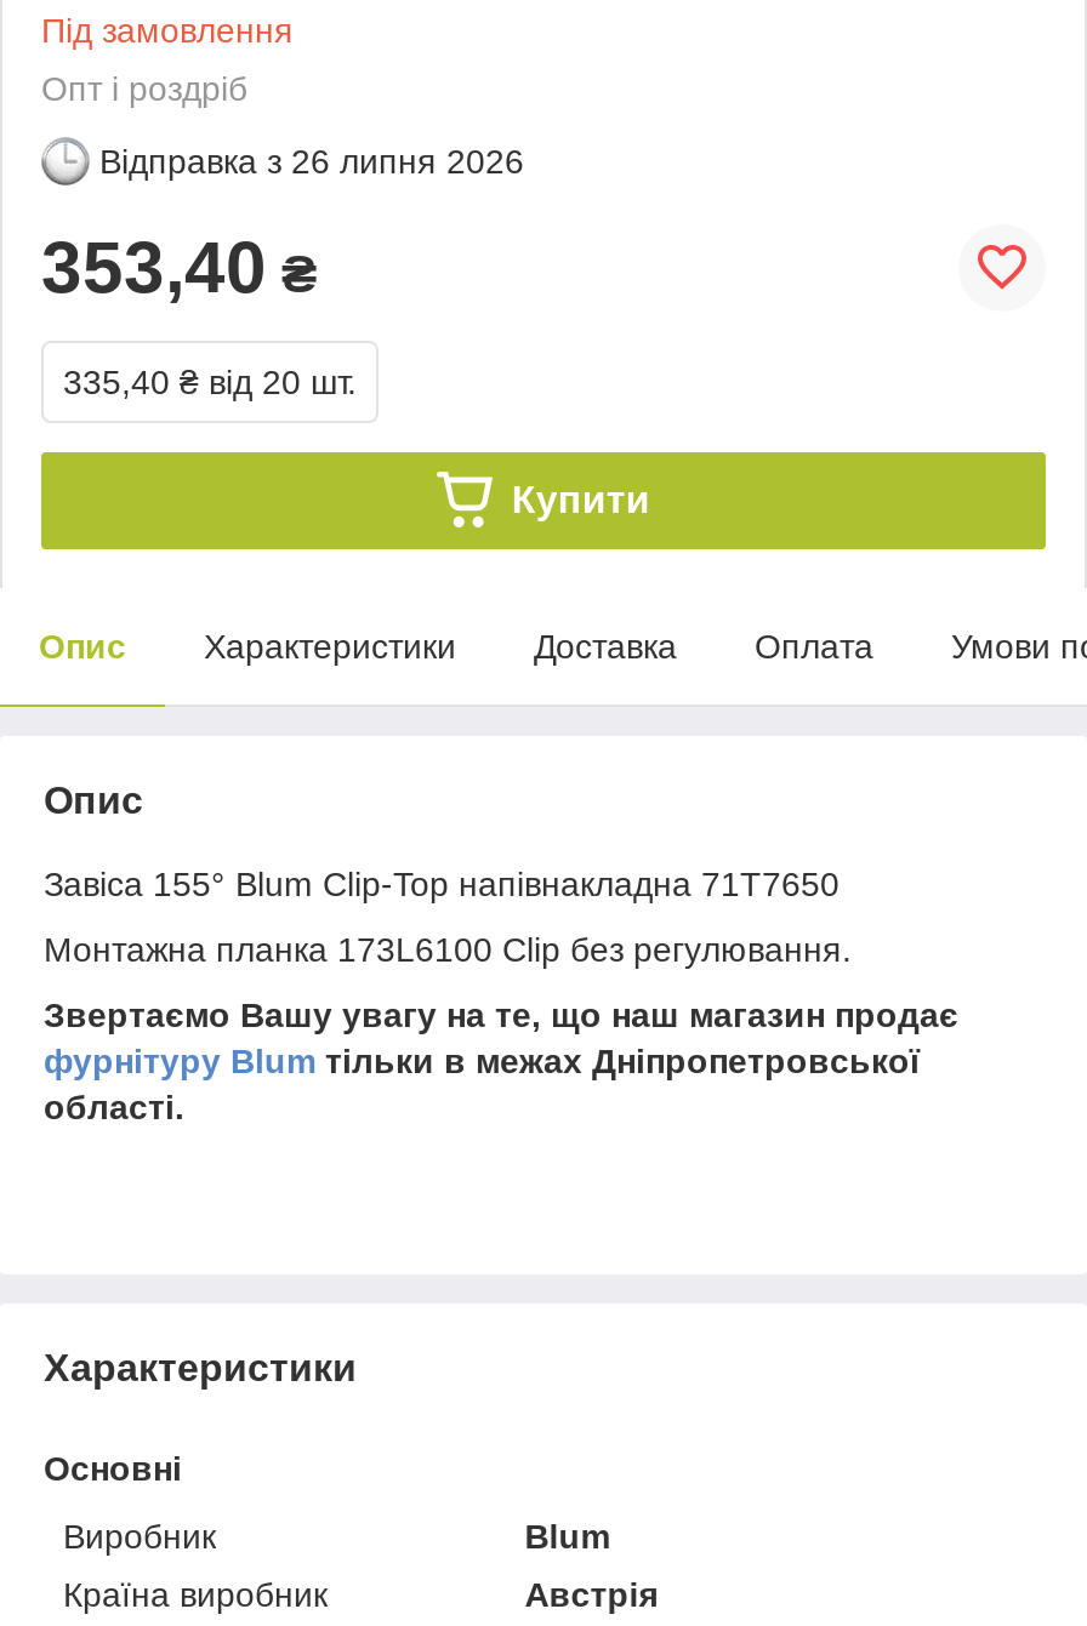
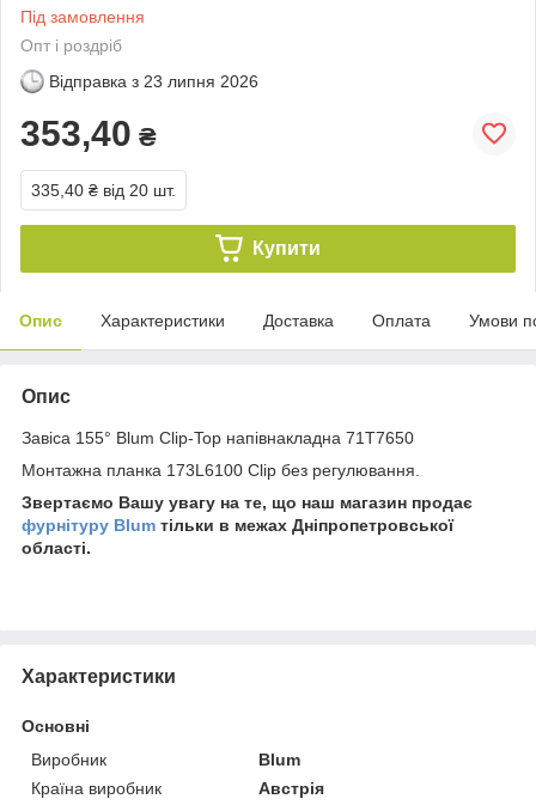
[99,141,524,180] Відправка з 26 липня 2026 -> [49,72,258,91] Відправка з 23 липня 2026

